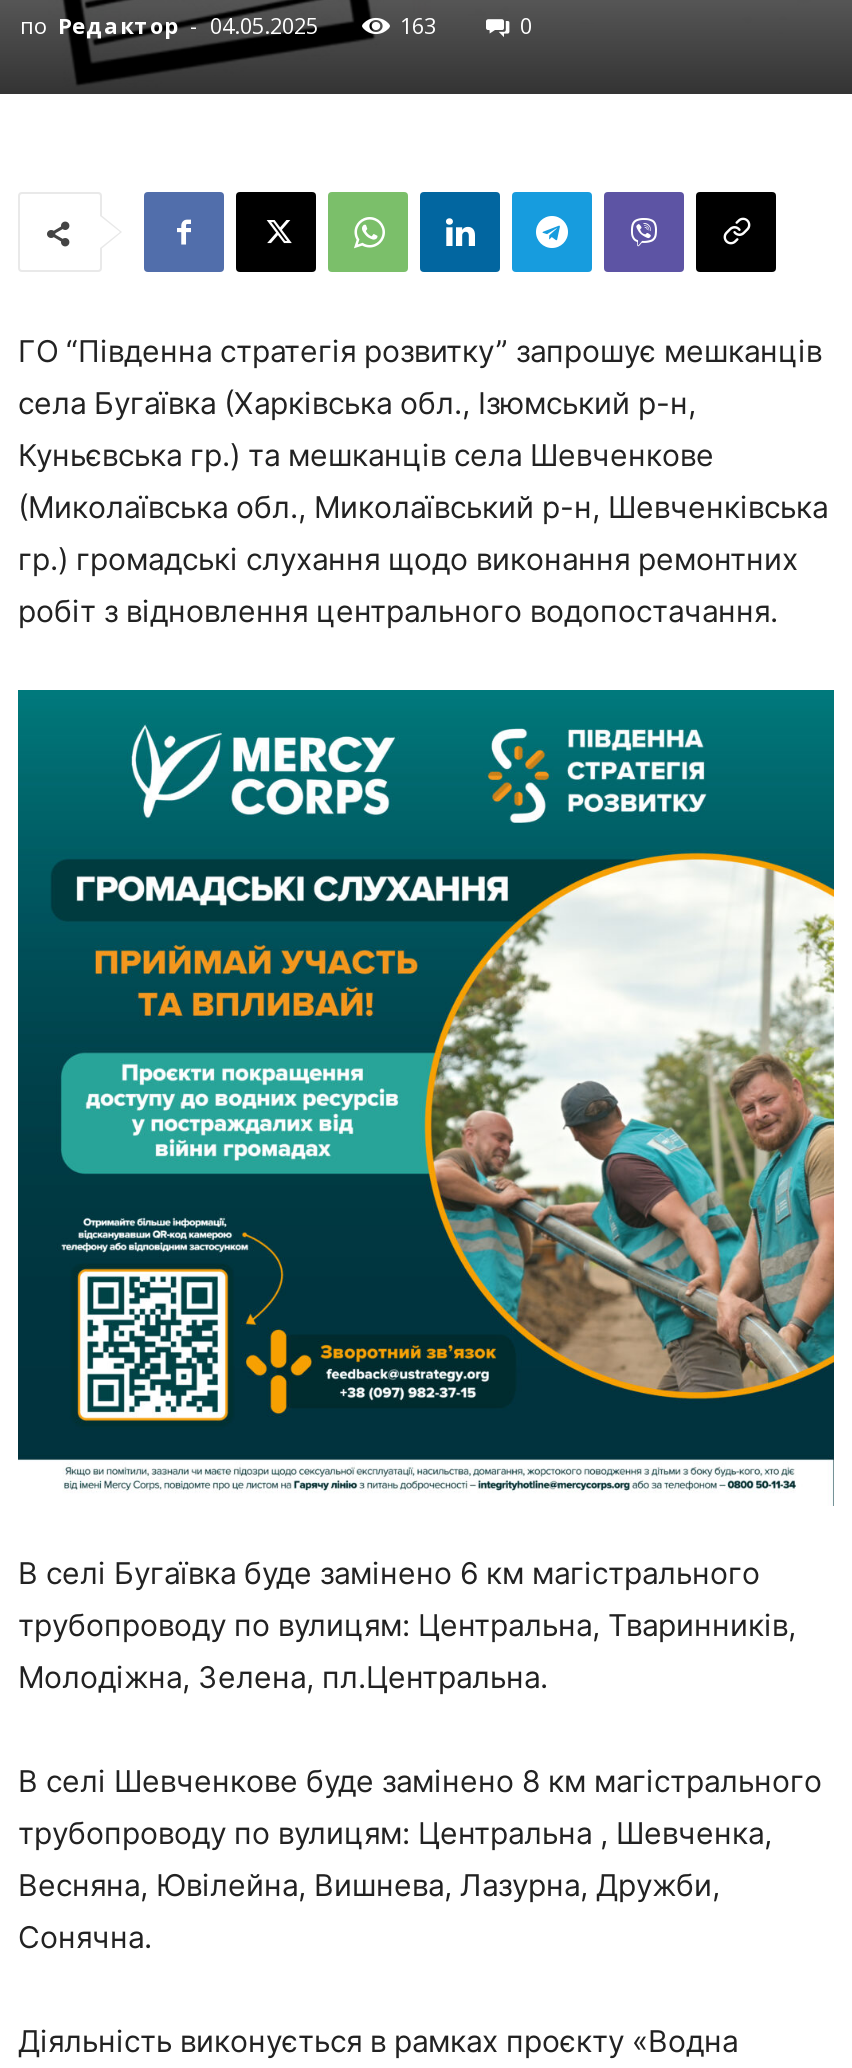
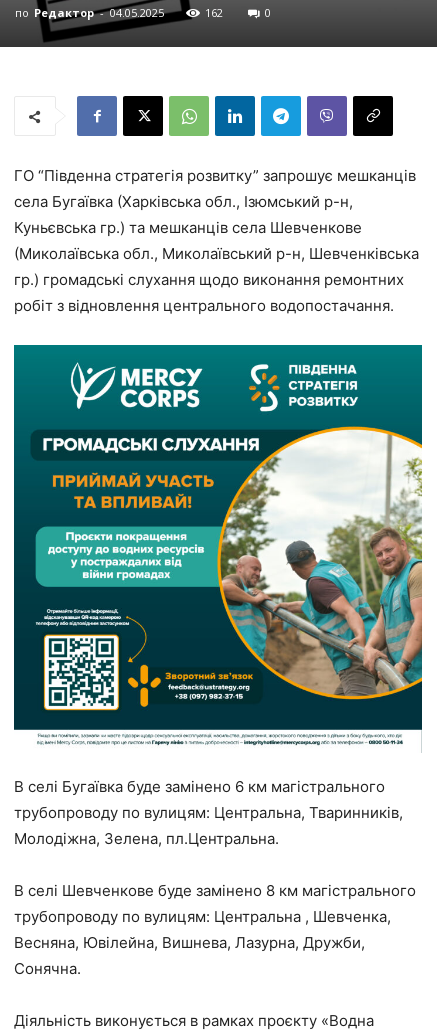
[400,10,436,40] 163 -> [205,5,223,20] 162

